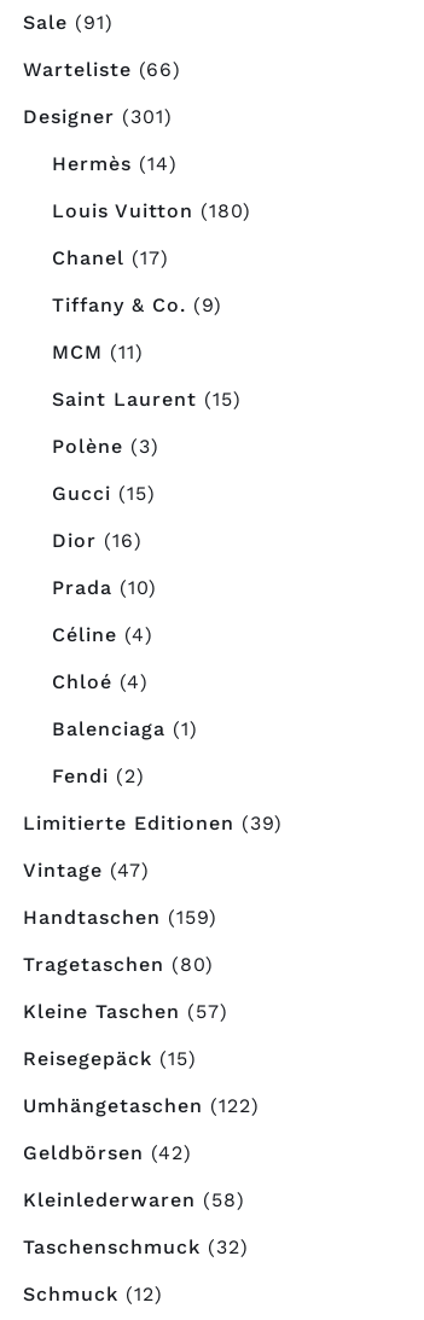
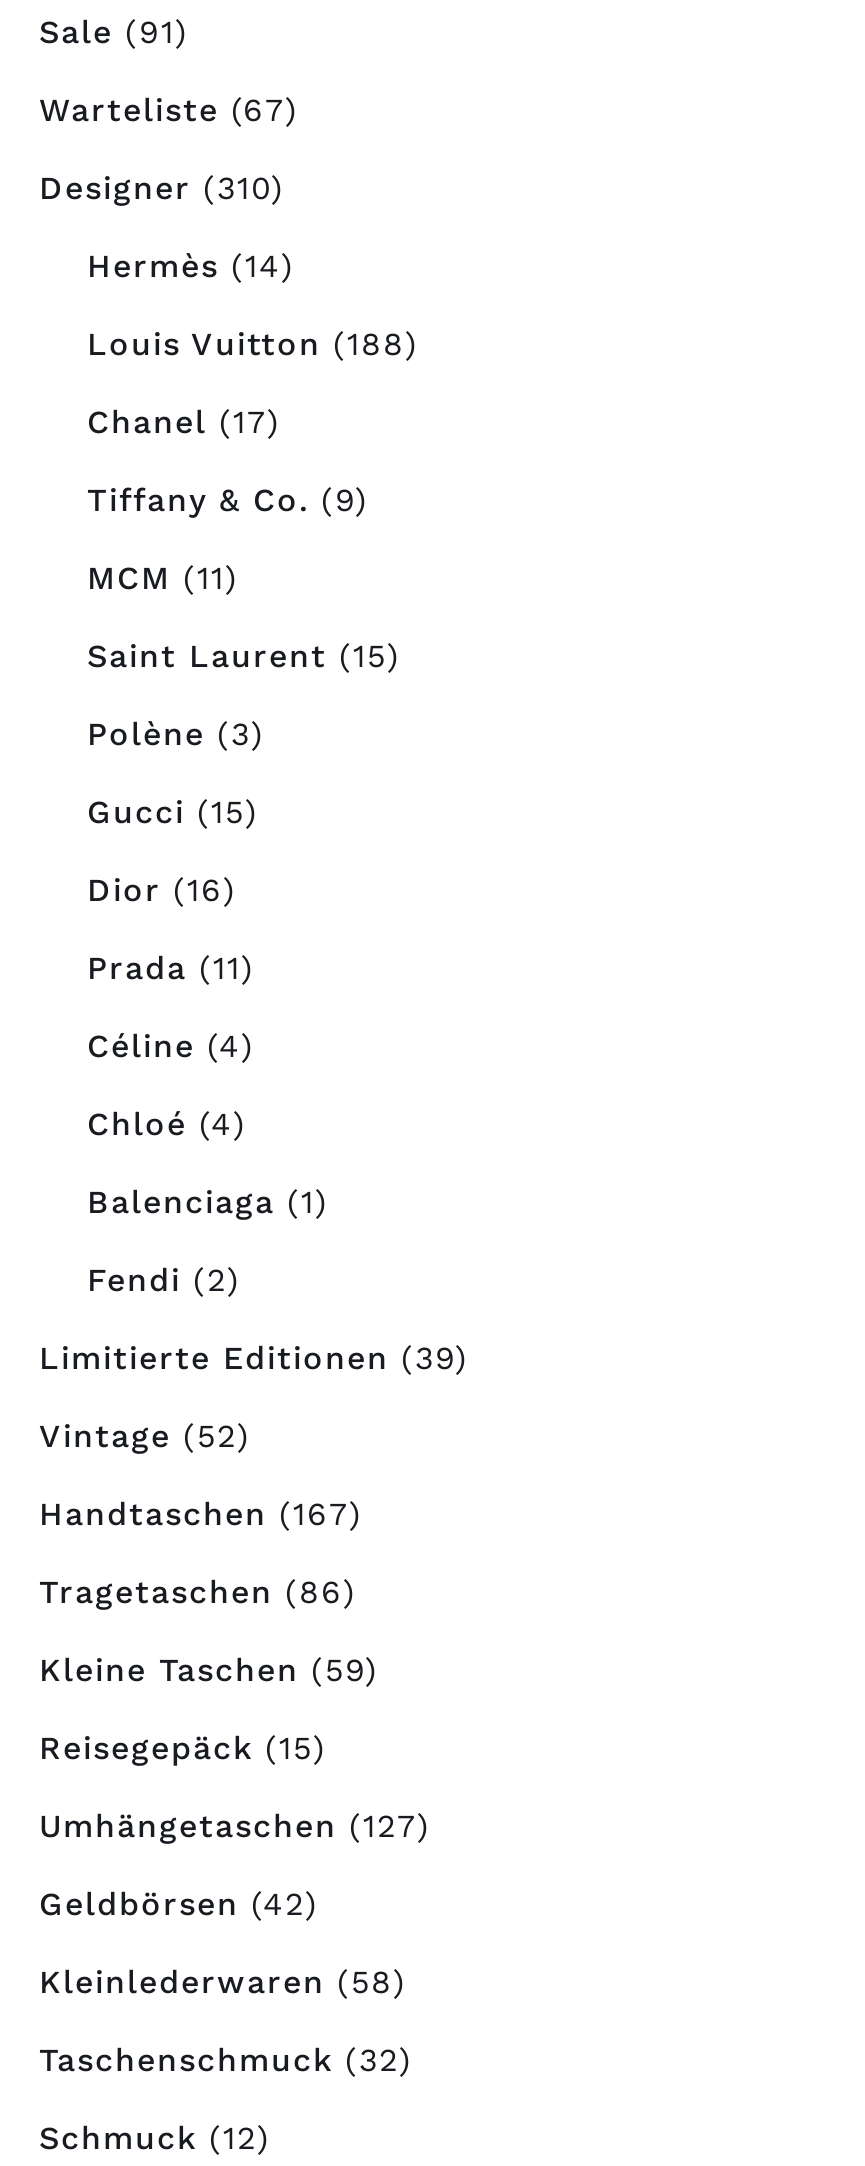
[23,58,181,81] Warteliste (66) -> [39,91,299,129] Warteliste (67)
[23,105,173,128] Designer (301) -> [39,169,285,207] Designer (310)
[52,199,251,222] Louis Vuitton (180) -> [87,325,419,363] Louis Vuitton (188)
[52,576,157,599] Prada (10) -> [87,949,255,987] Prada (11)
[23,859,150,882] Vintage (47) -> [39,1417,251,1455] Vintage (52)
[23,906,217,929] Handtaschen (159) -> [39,1495,363,1533] Handtaschen (167)
[23,953,214,976] Tragetaschen (80) -> [39,1573,357,1611] Tragetaschen (86)
[23,1000,228,1023] Kleine Taschen (57) -> [39,1651,379,1689] Kleine Taschen (59)
[23,1094,260,1117] Umhängetaschen (122) -> [39,1807,431,1845] Umhängetaschen (127)

